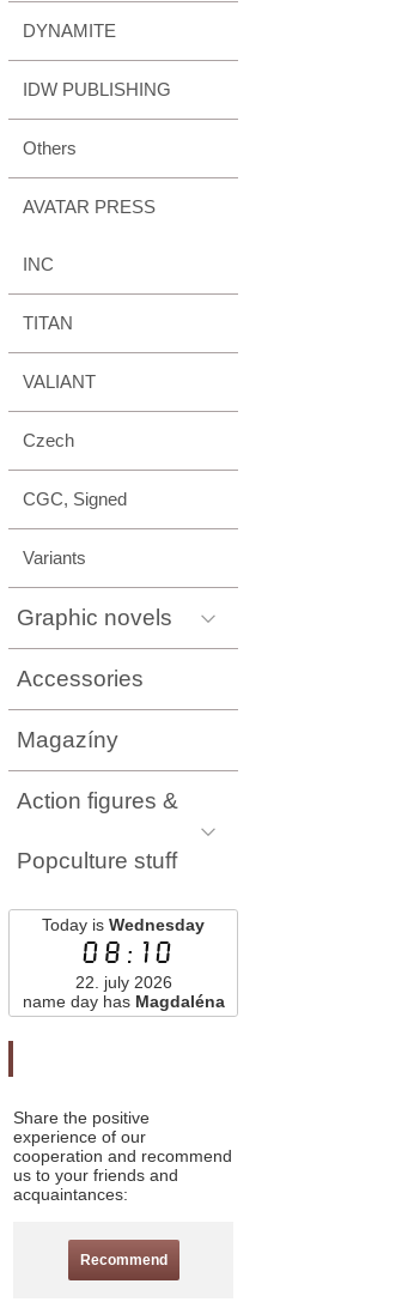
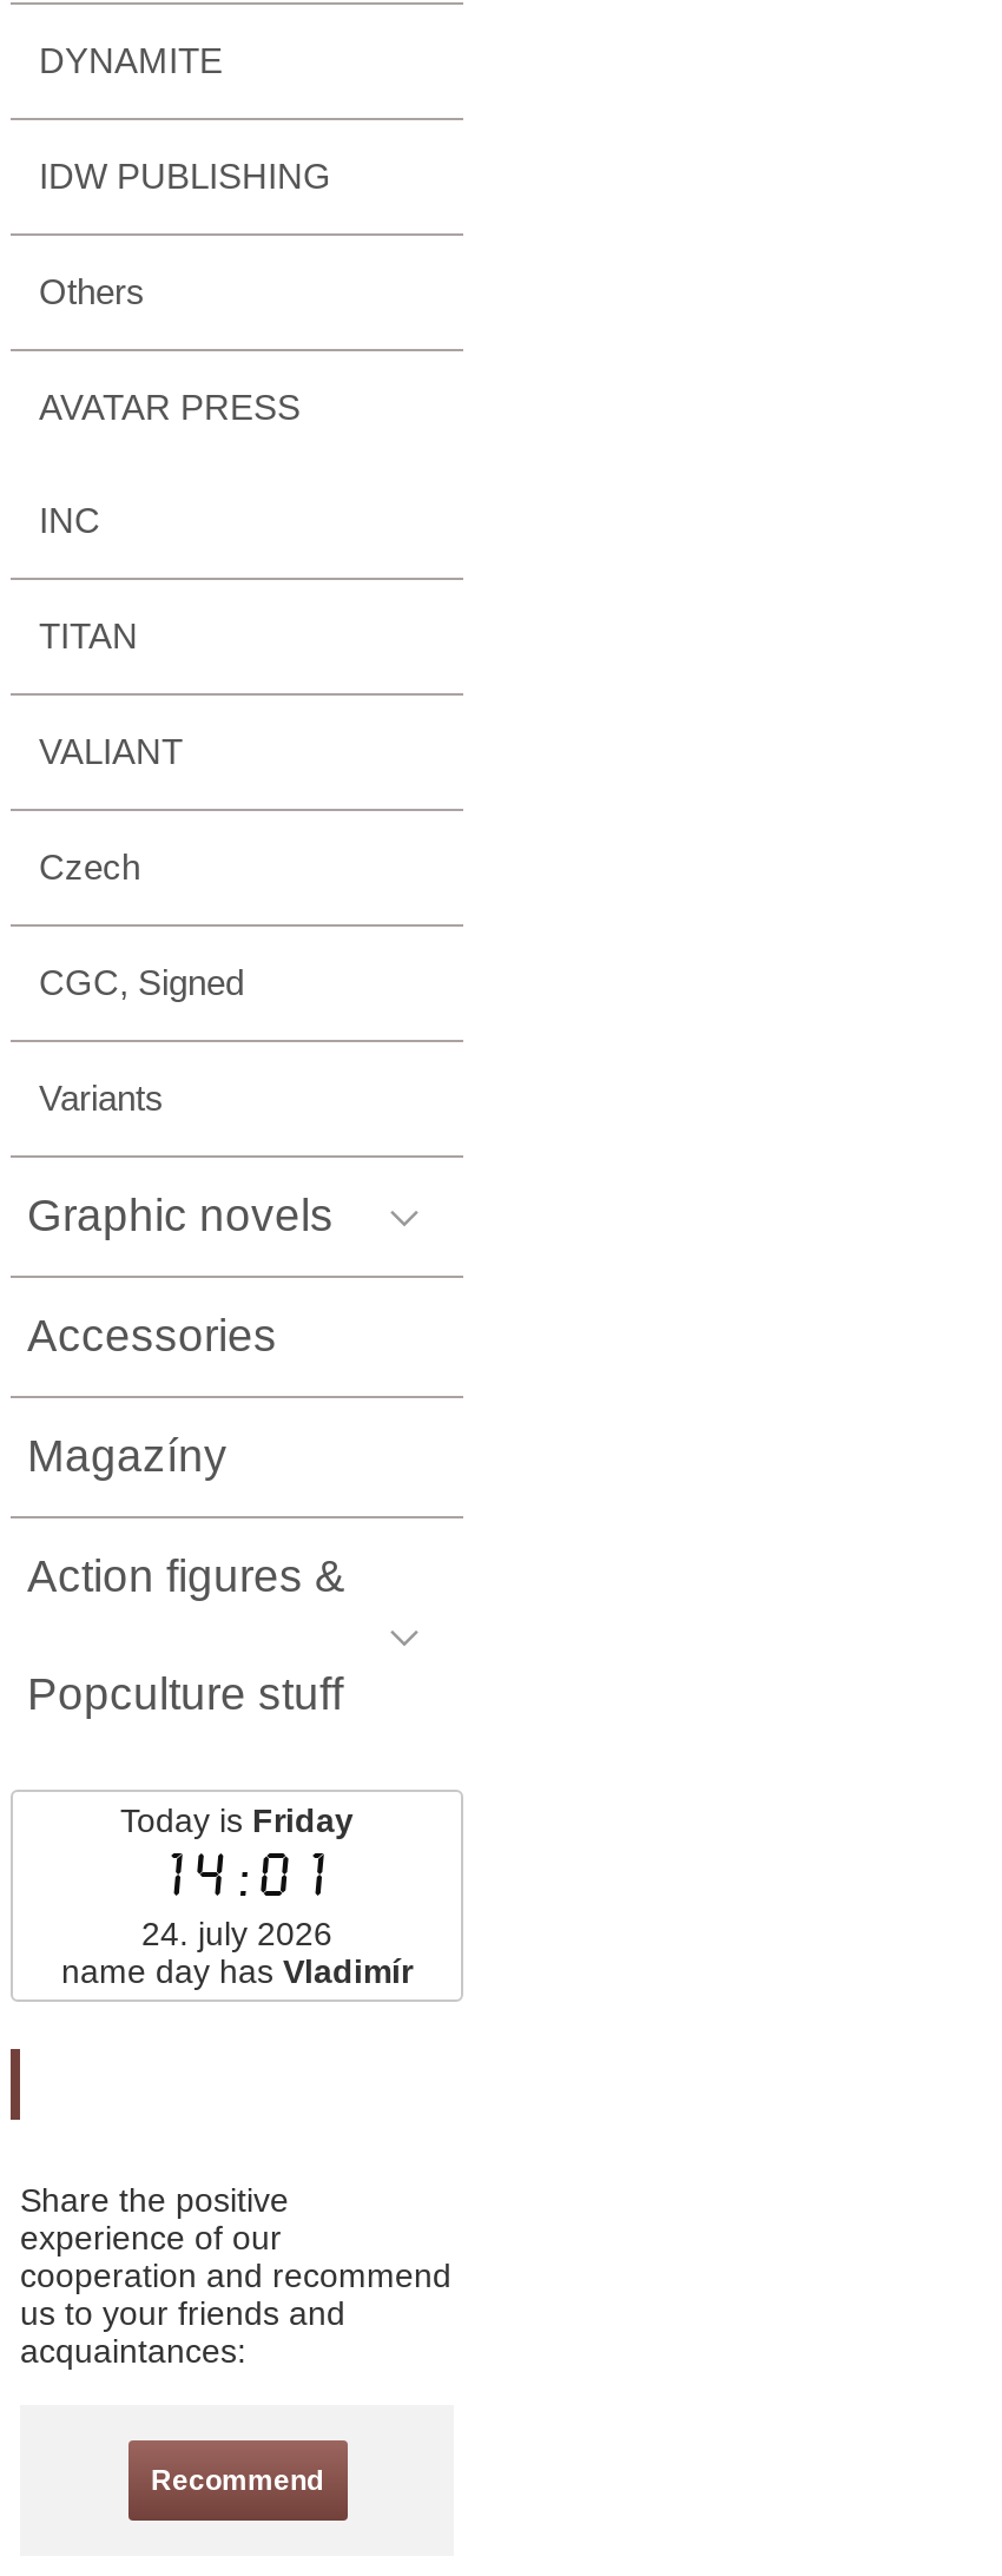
[42,915,205,934] Today is Wednesday -> [120,1801,354,1839] Today is Friday
[76,934,171,973] 08:10 -> [149,1839,325,1915] 14:01
[75,973,172,992] 22. july 2026 -> [141,1915,332,1952] 24. july 2026
[22,992,224,1011] name day has Magdaléna -> [61,1952,413,1990] name day has Vladimír

